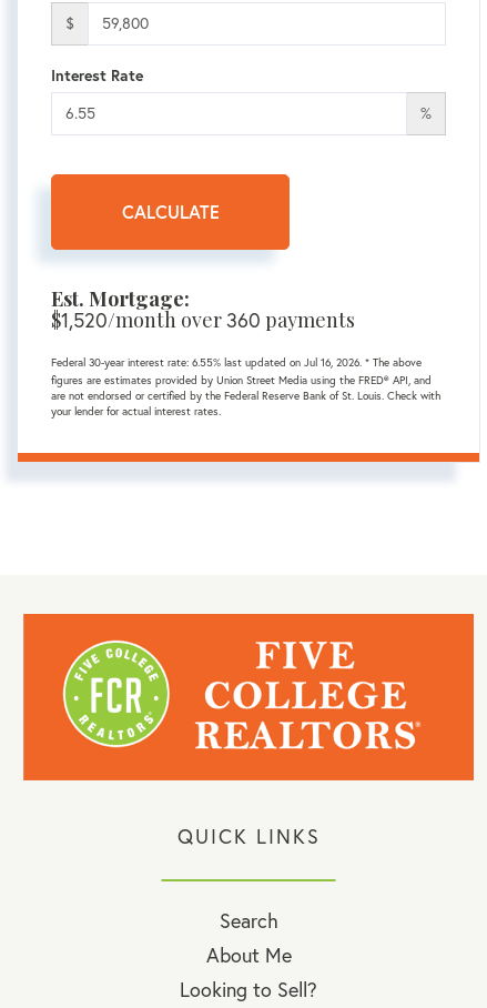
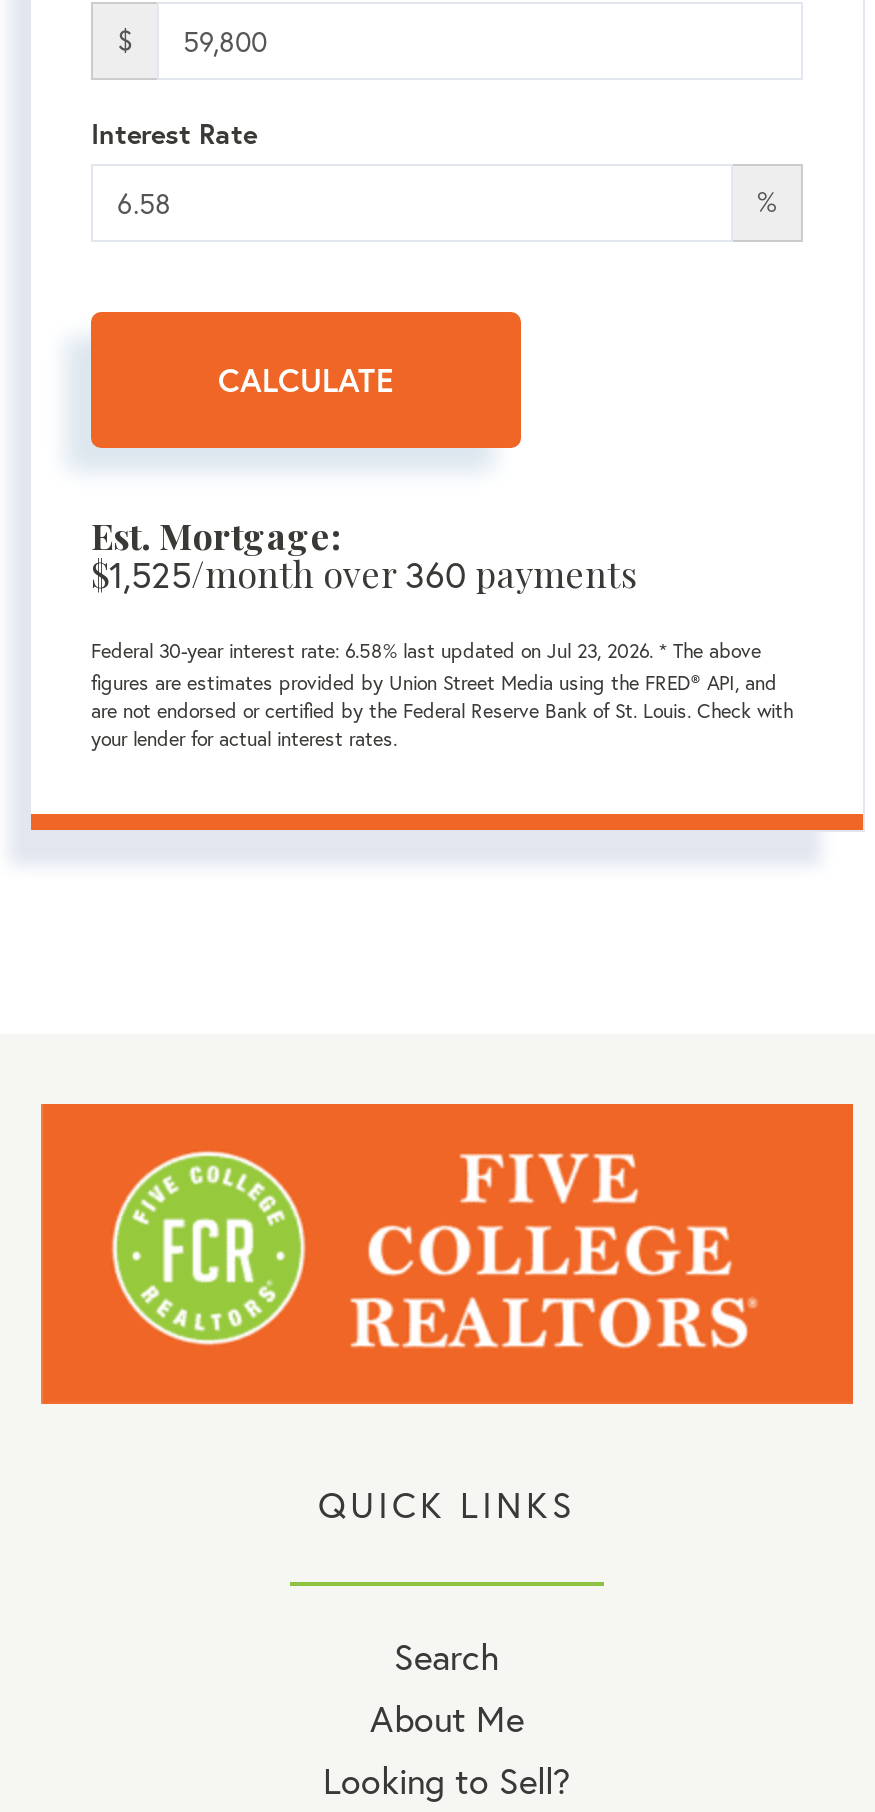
[51,306,355,333] $1,520/month over 360 payments -> [91,549,637,597] $1,525/month over 360 payments
[51,355,422,369] Federal 30-year interest rate: 6.55% last updated on Jul 16, 2026. * The above -> [91,637,761,663] Federal 30-year interest rate: 6.58% last updated on Jul 23, 2026. * The above

